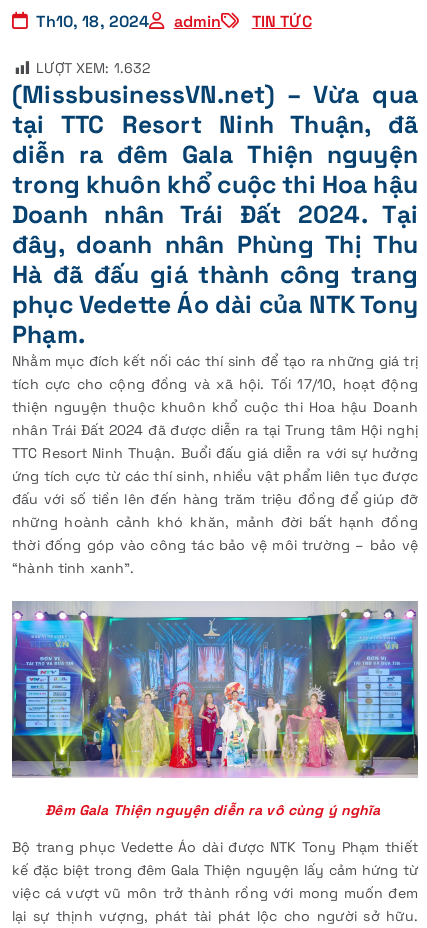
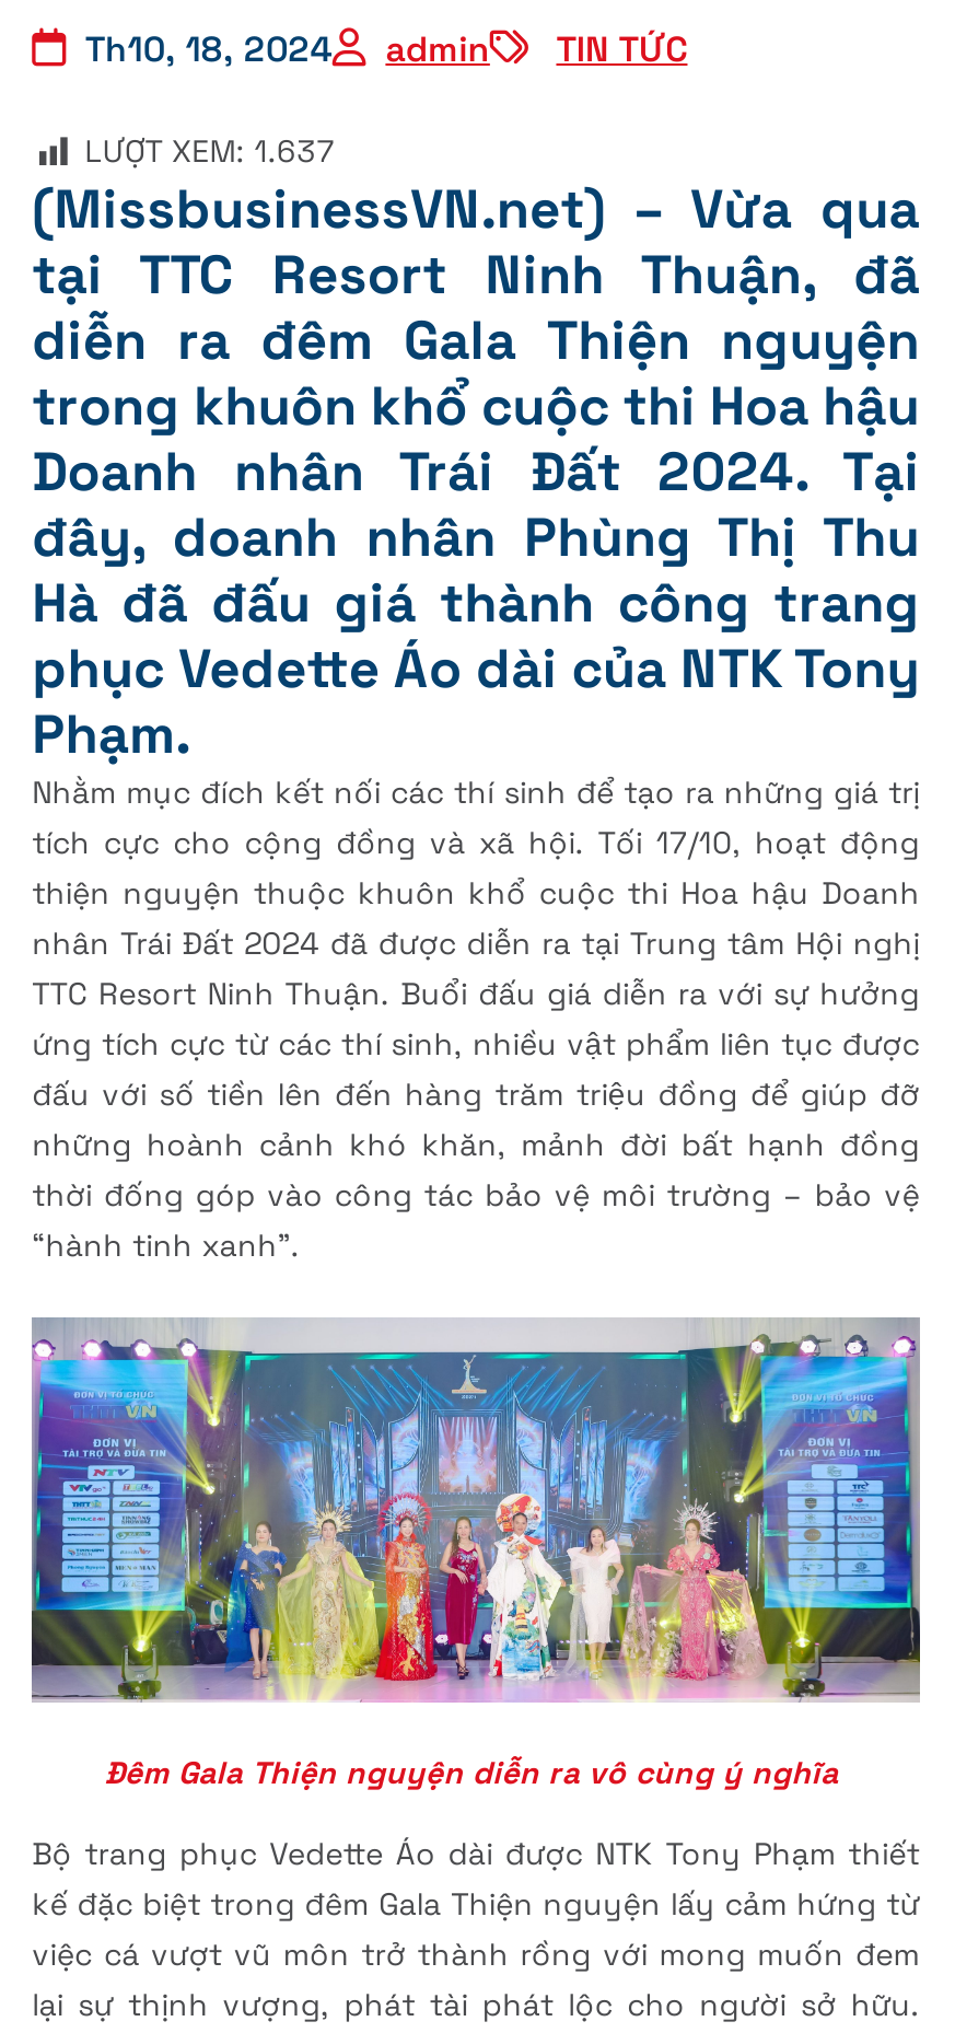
[36,59,150,77] LƯỢT XEM: 1.632 -> [85,132,335,171] LƯỢT XEM: 1.637

